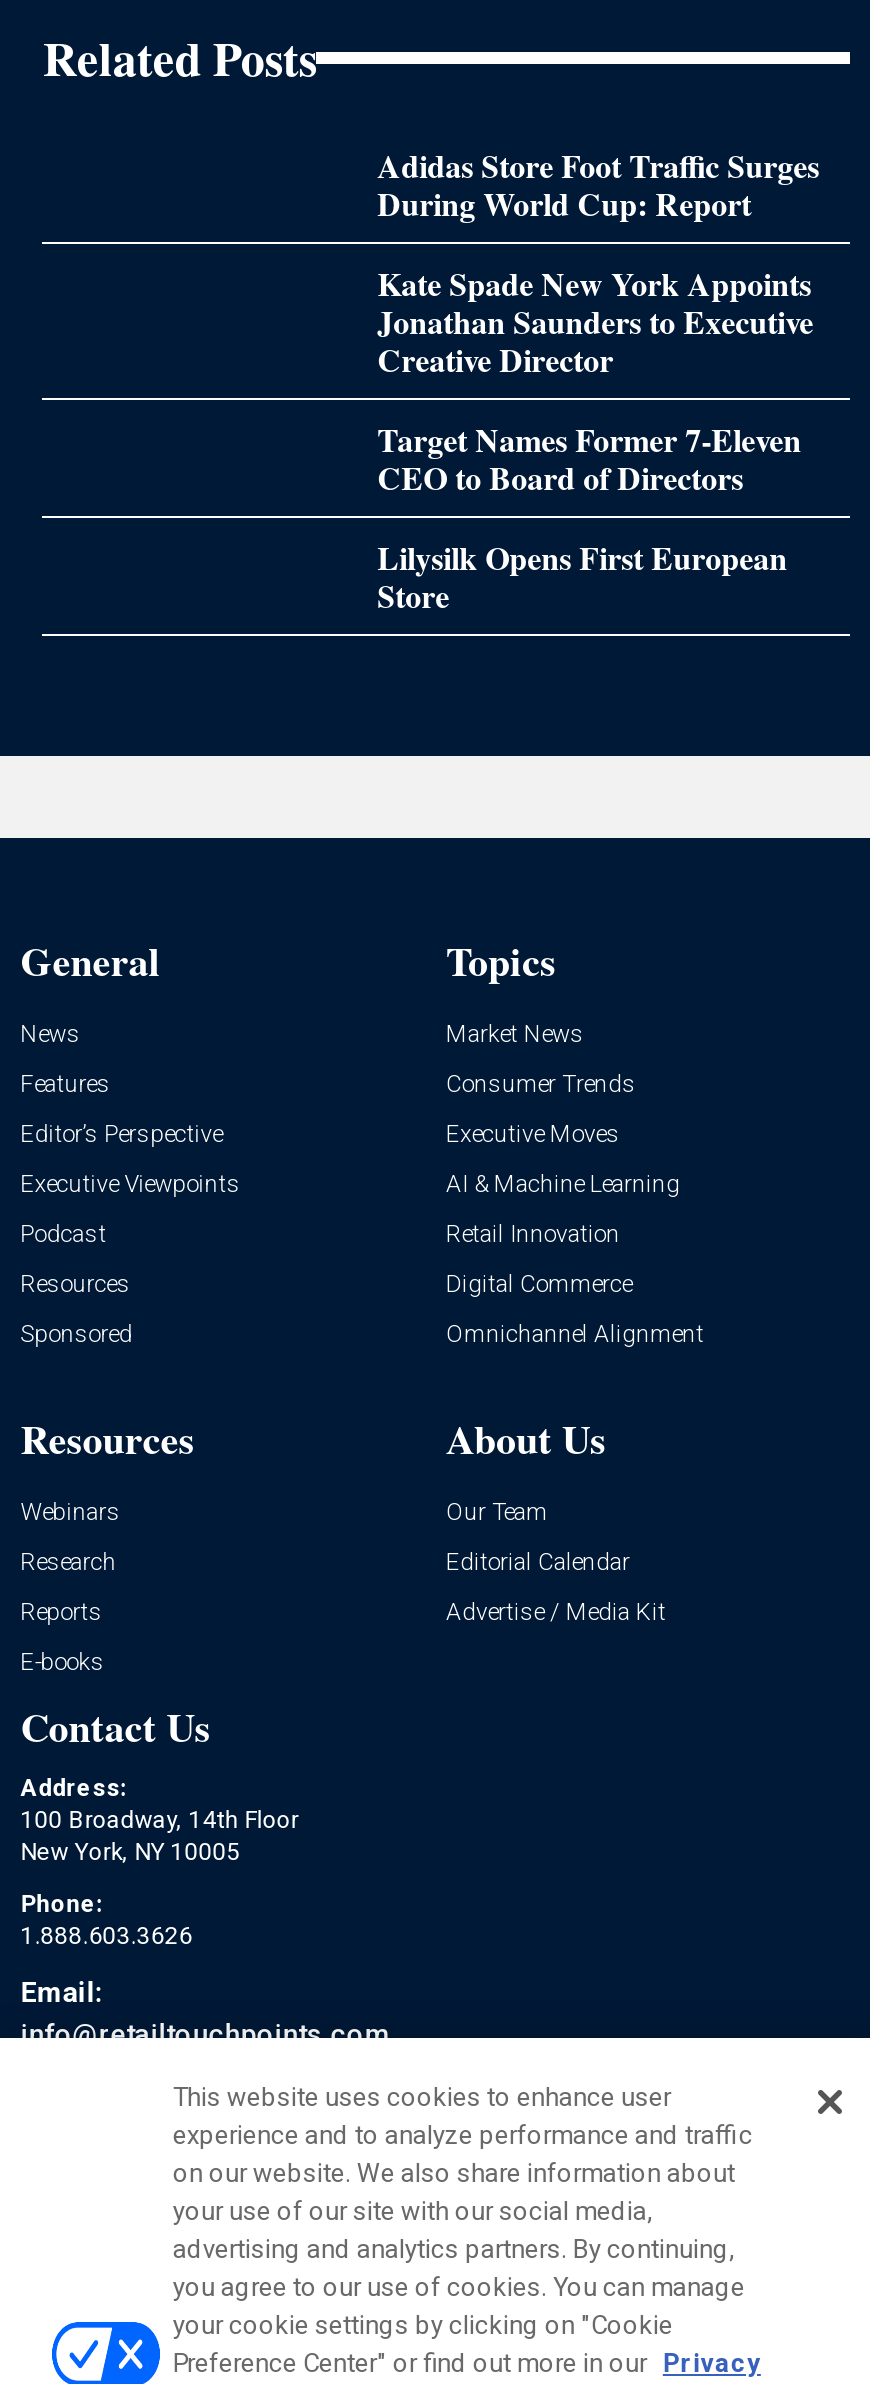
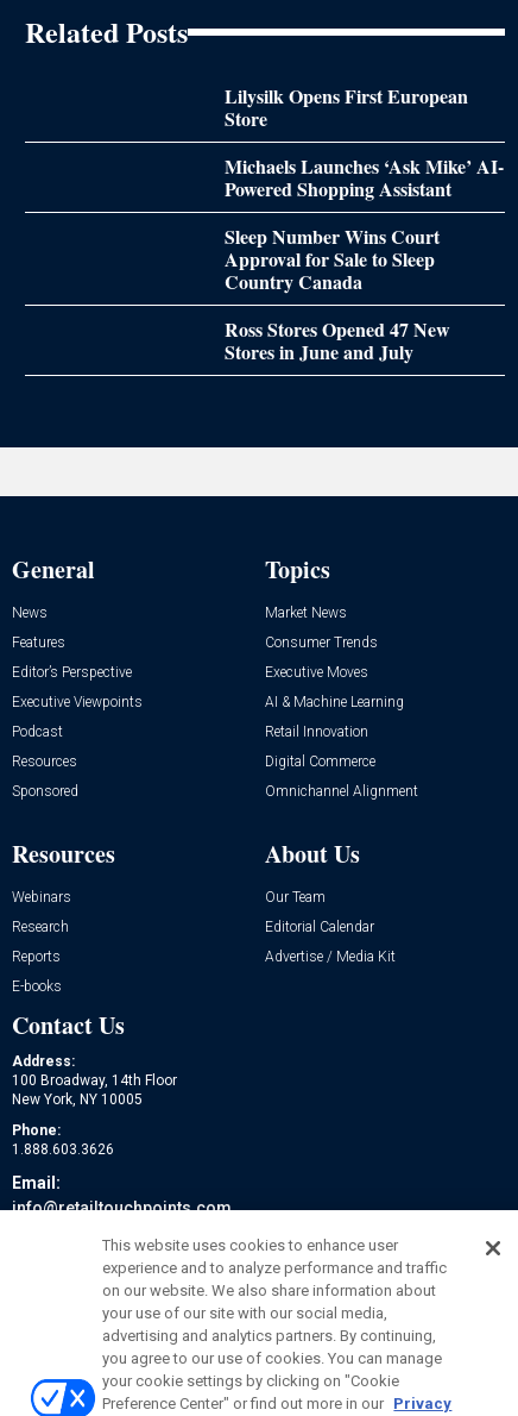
[377,141,819,499] Adidas Store Foot Traffic Surges | During World Cup: Report | Kate Spade New York Appoints | Jonathan Saunders to Executive | Creative Director | Target Names Former 7-Eleven | CEO to Board of Directors -> none
moved [377,533,787,617] -> [224,82,468,132]: Lilysilk Opens First European | Store
none -> [224,152,503,365] Michaels Launches ‘Ask Mike’ AI- | Powered Shopping Assistant | Sleep Number Wins Court | Approval for Sale to Sleep | Country Canada | Ross Stores Opened 47 New | Stores in June and July

